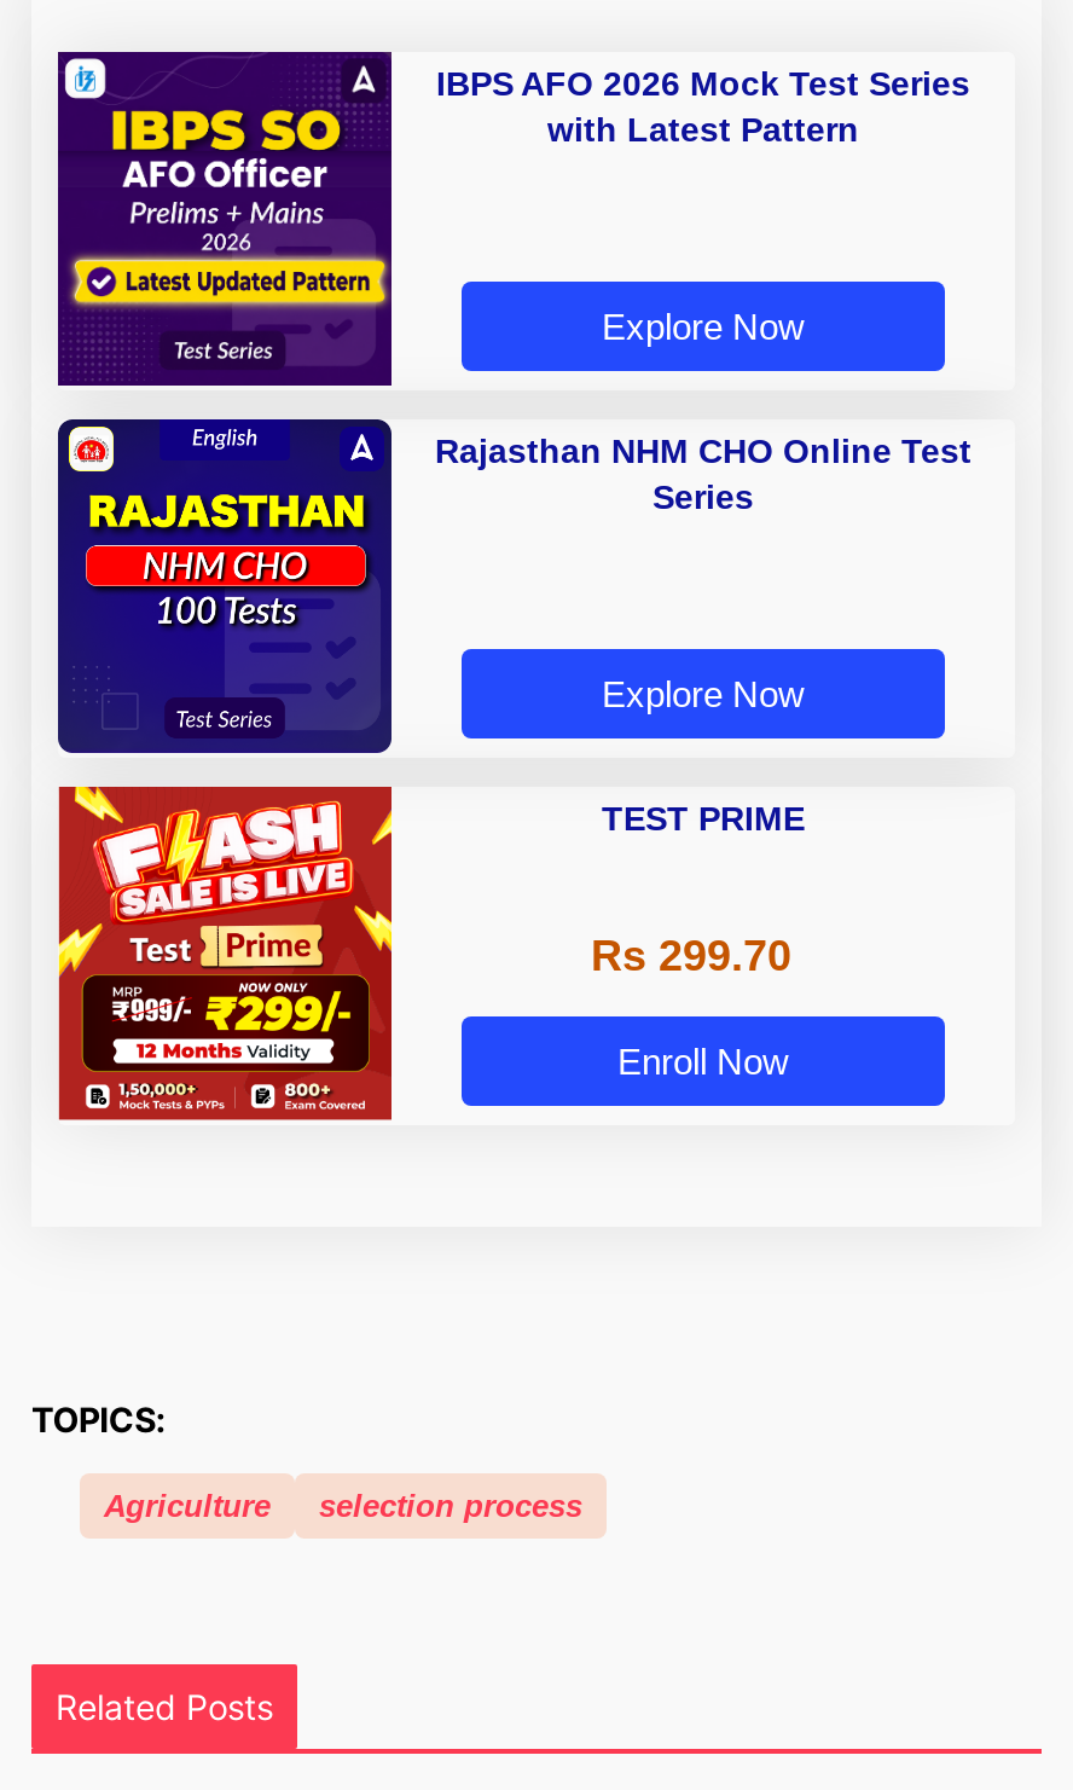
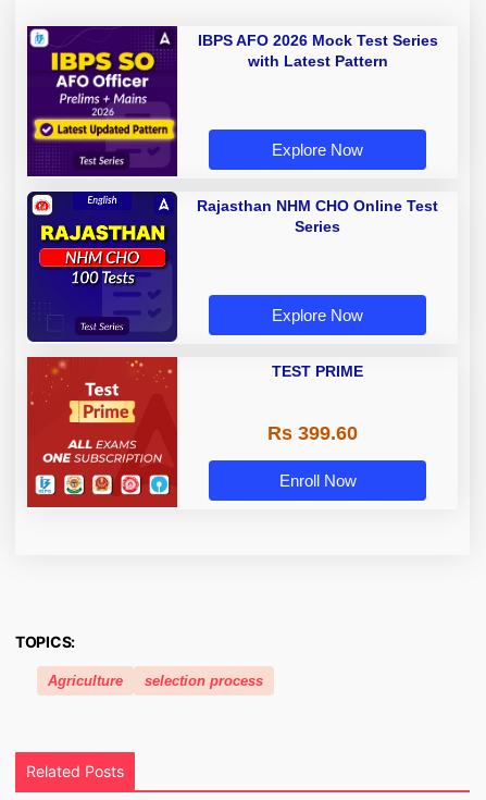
[56,784,394,1113] [image] -> [26,356,178,502] [image]
[591,932,791,980] Rs 299.70 -> [267,422,357,444] Rs 399.60

